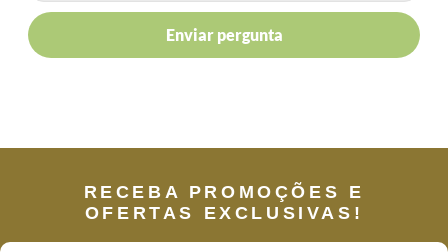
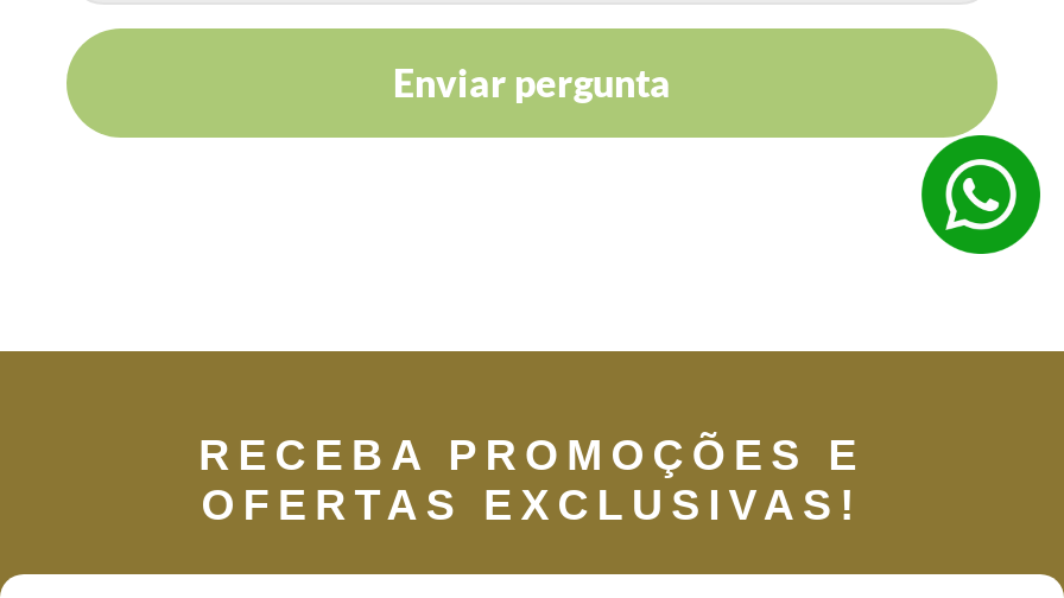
none -> [919,133,1043,256] [image]

